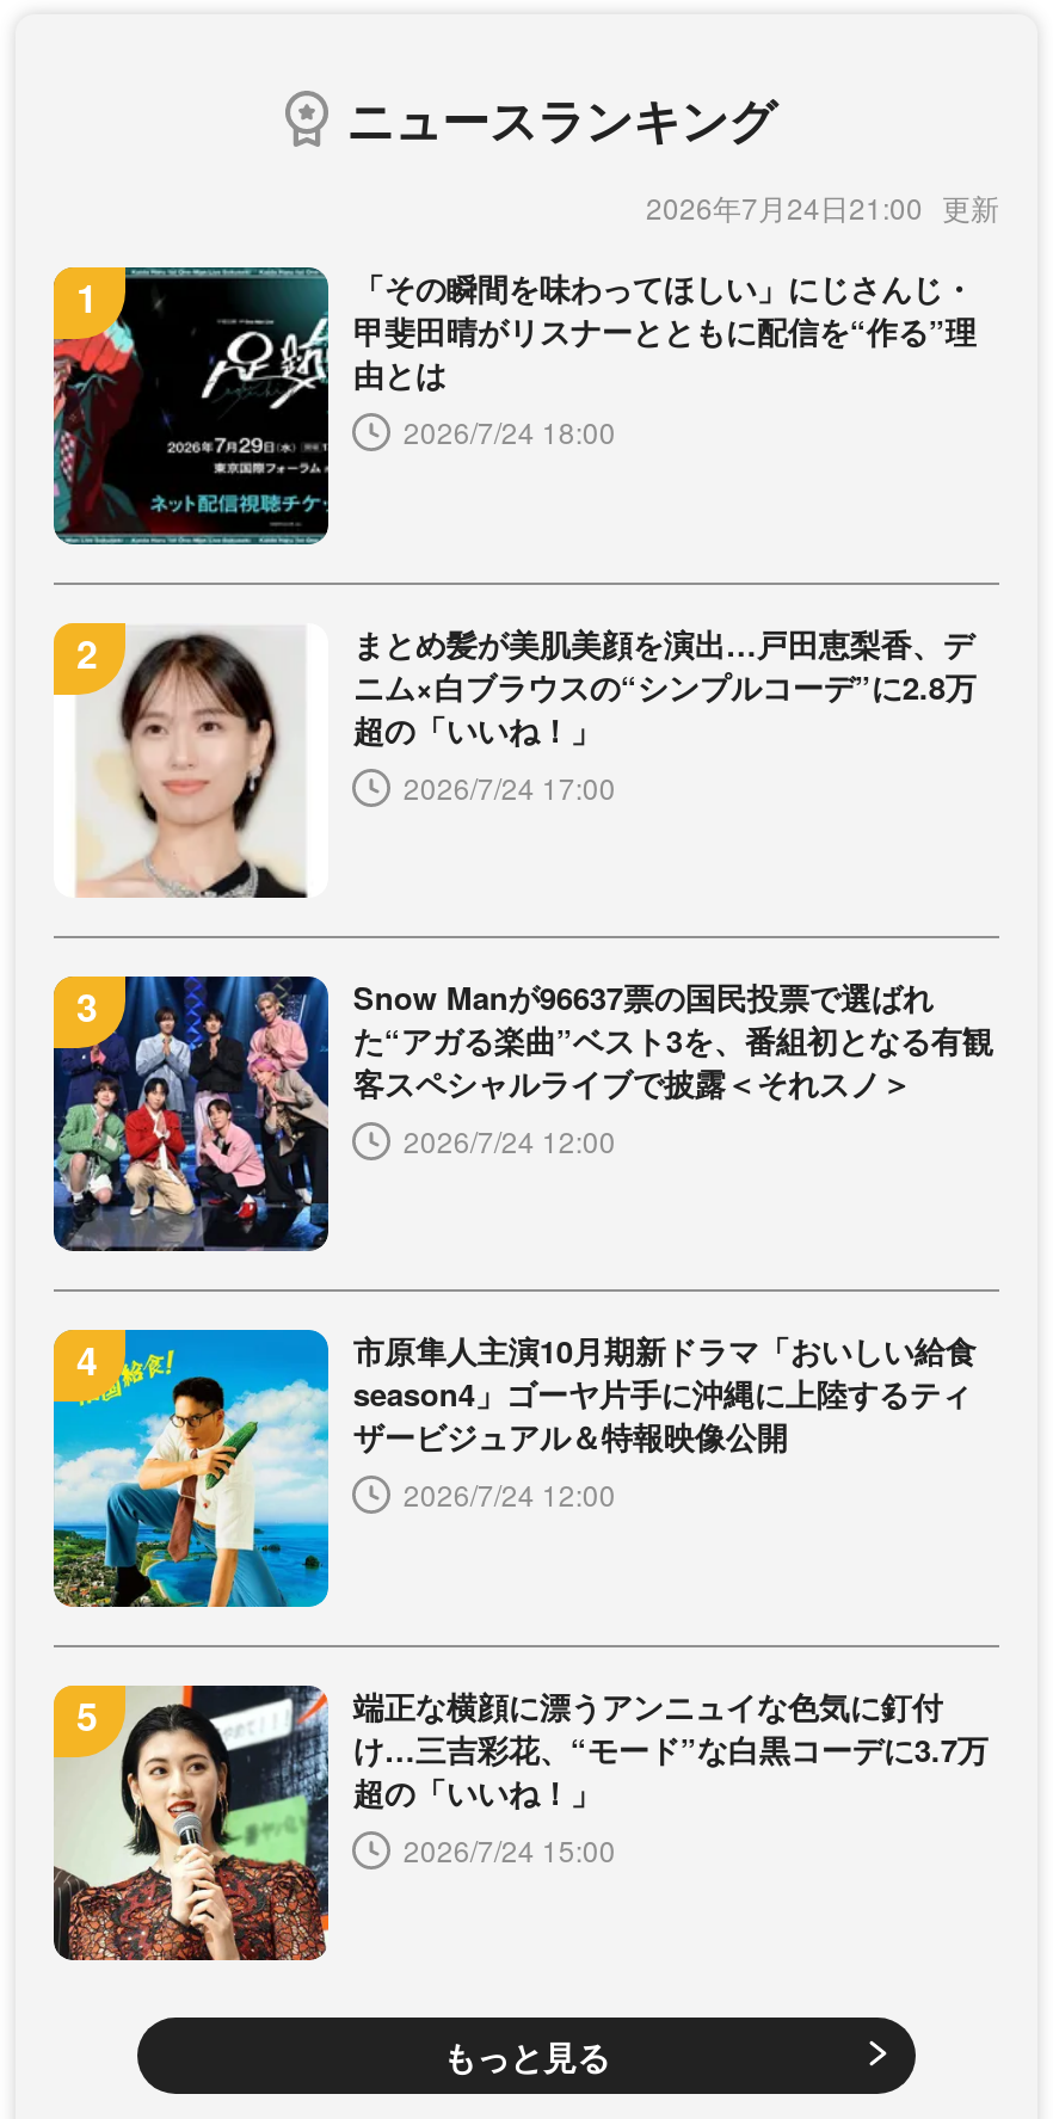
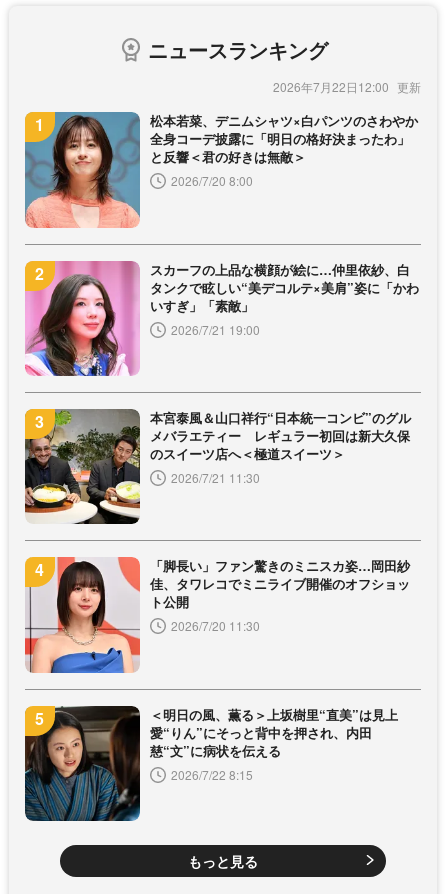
[646,186,923,227] 2026年7月24日21:00 -> [273,78,389,95] 2026年7月22日12:00
[51,265,976,547] [image] | 「その瞬間を味わってほしい」にじさんじ・ | 甲斐田晴がリスナーとともに配信を“作る”理 | 由とは | 2026/7/24 18:00 -> [24,111,418,229] [image] | 松本若菜、デニムシャツ×白パンツのさわやか | 全身コーデ披露に「明日の格好決まったわ」 | と反響＜君の好きは無敵＞ | 2026/7/20 8:00
[54,620,976,900] [image] | まとめ髪が美肌美顔を演出…戸田恵梨香、デ | ニム×白ブラウスの“シンプルコーデ”に2.8万 | 超の「いいね！」 | 2026/7/24 17:00 -> [24,259,419,377] [image] | スカーフの上品な横顔が絵に…仲里依紗、白 | タンクで眩しい“美デコルテ×美肩”姿に「かわ | いすぎ」「素敵」 | 2026/7/21 19:00
[51,974,993,1253] [image] | Snow Manが96637票の国民投票で選ばれ | た“アガる楽曲”ベスト3を、番組初となる有観 | 客スペシャルライブで披露＜それスノ＞ | 2026/7/24 12:00 -> [24,408,411,525] [image] | 本宮泰風＆山口祥行“日本統一コンビ”のグル | メバラエティー レギュラー初回は新大久保 | のスイーツ店へ＜極道スイーツ＞ | 2026/7/21 11:30
[51,1328,976,1609] [image] | 市原隼人主演10月期新ドラマ「おいしい給食 | season4」ゴーヤ片手に沖縄に上陸するティ | ザービジュアル＆特報映像公開 | 2026/7/24 12:00 -> [24,556,410,674] [image] | 「脚長い」ファン驚きのミニスカ姿…岡田紗 | 佳、タワレコでミニライブ開催のオフショッ | ト公開 | 2026/7/20 11:30
[51,1683,988,1963] [image] | 端正な横顔に漂うアンニュイな色気に釘付 | け…三吉彩花、“モード”な白黒コーデに3.7万 | 超の「いいね！」 | 2026/7/24 15:00 -> [24,705,398,822] [image] | ＜明日の風、薫る＞上坂樹里“直美”は見上 | 愛“りん”にそっと背中を押され、内田 | 慈“文”に病状を伝える | 2026/7/22 8:15

